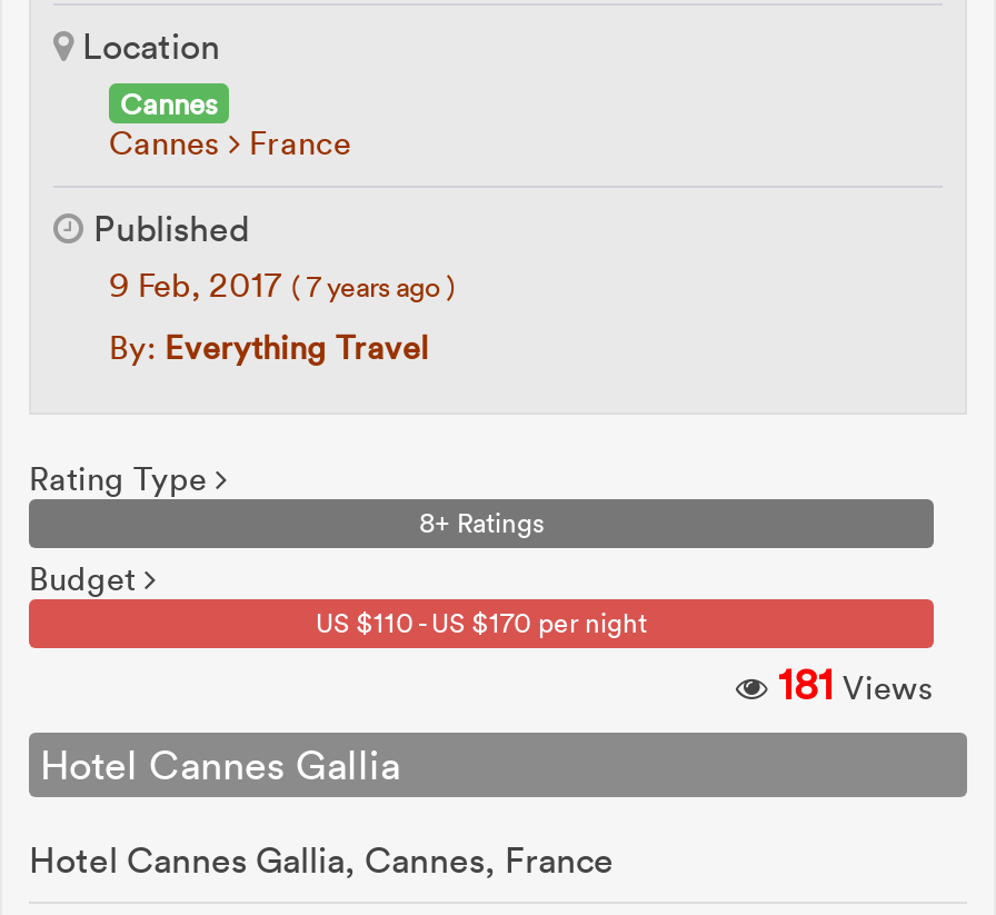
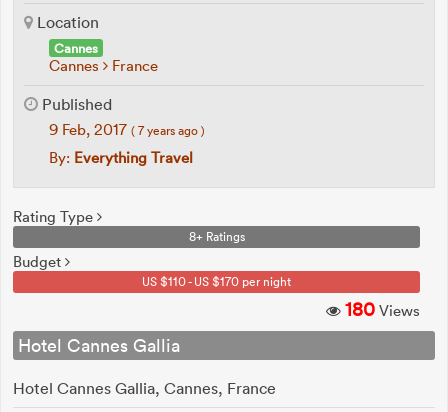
[778,659,934,710] 181 Views -> [345,298,420,321] 180 Views

